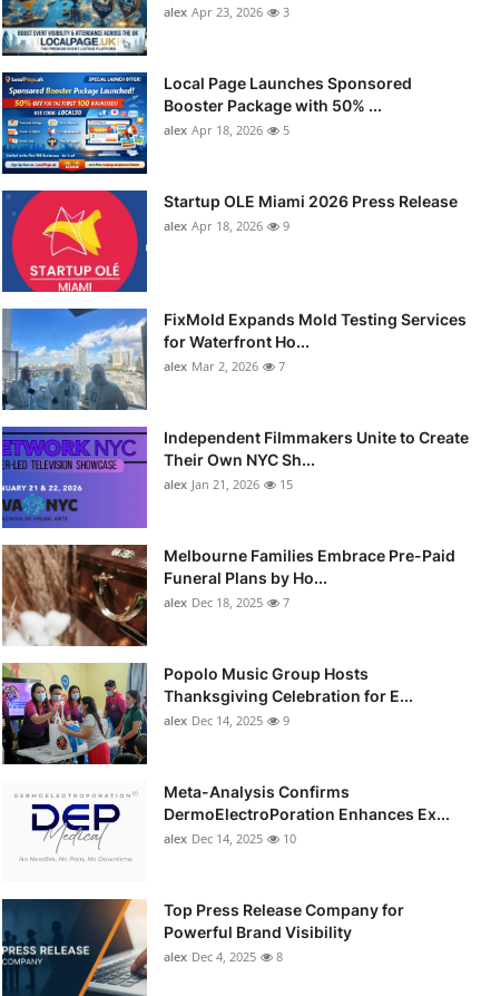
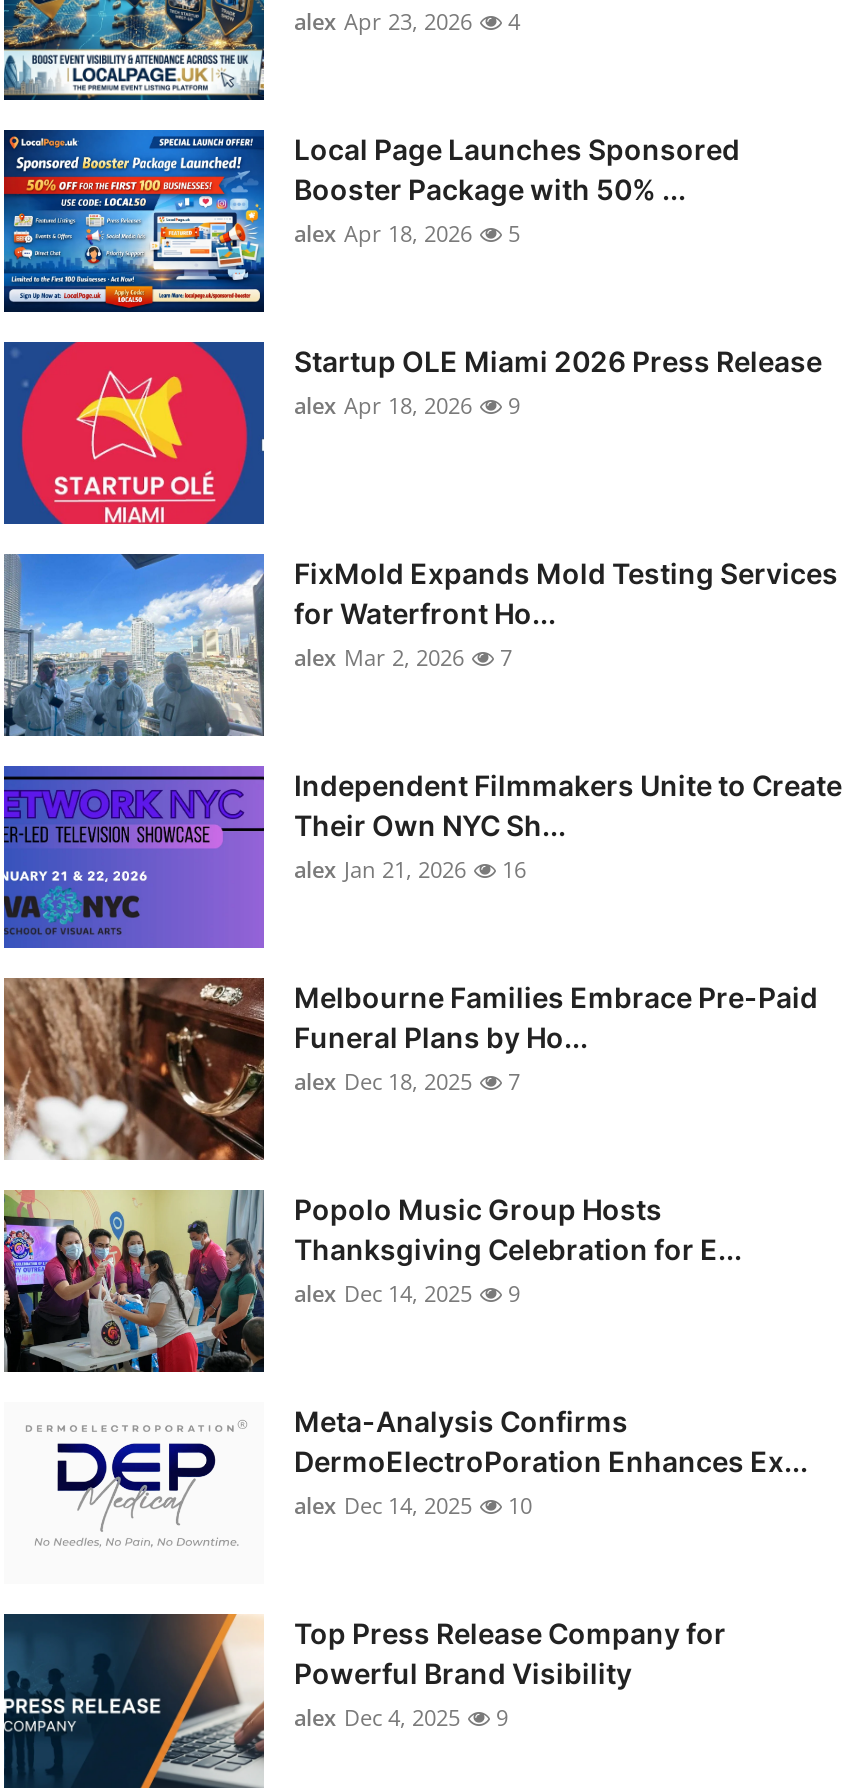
[164,3,289,20] alex Apr 23, 2026 3 -> [294,6,520,36] alex Apr 23, 2026 4
[164,476,293,492] alex Jan 21, 2026 15 -> [294,854,526,884] alex Jan 21, 2026 16
[164,948,283,965] alex Dec 4, 2025 8 -> [294,1702,508,1732] alex Dec 4, 2025 9

